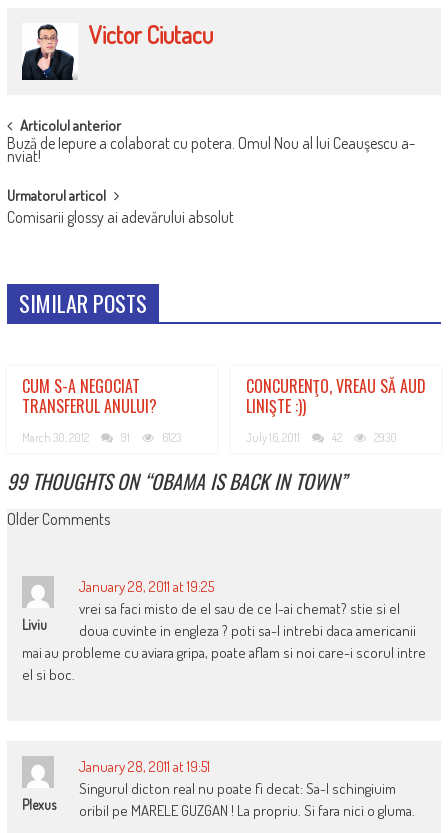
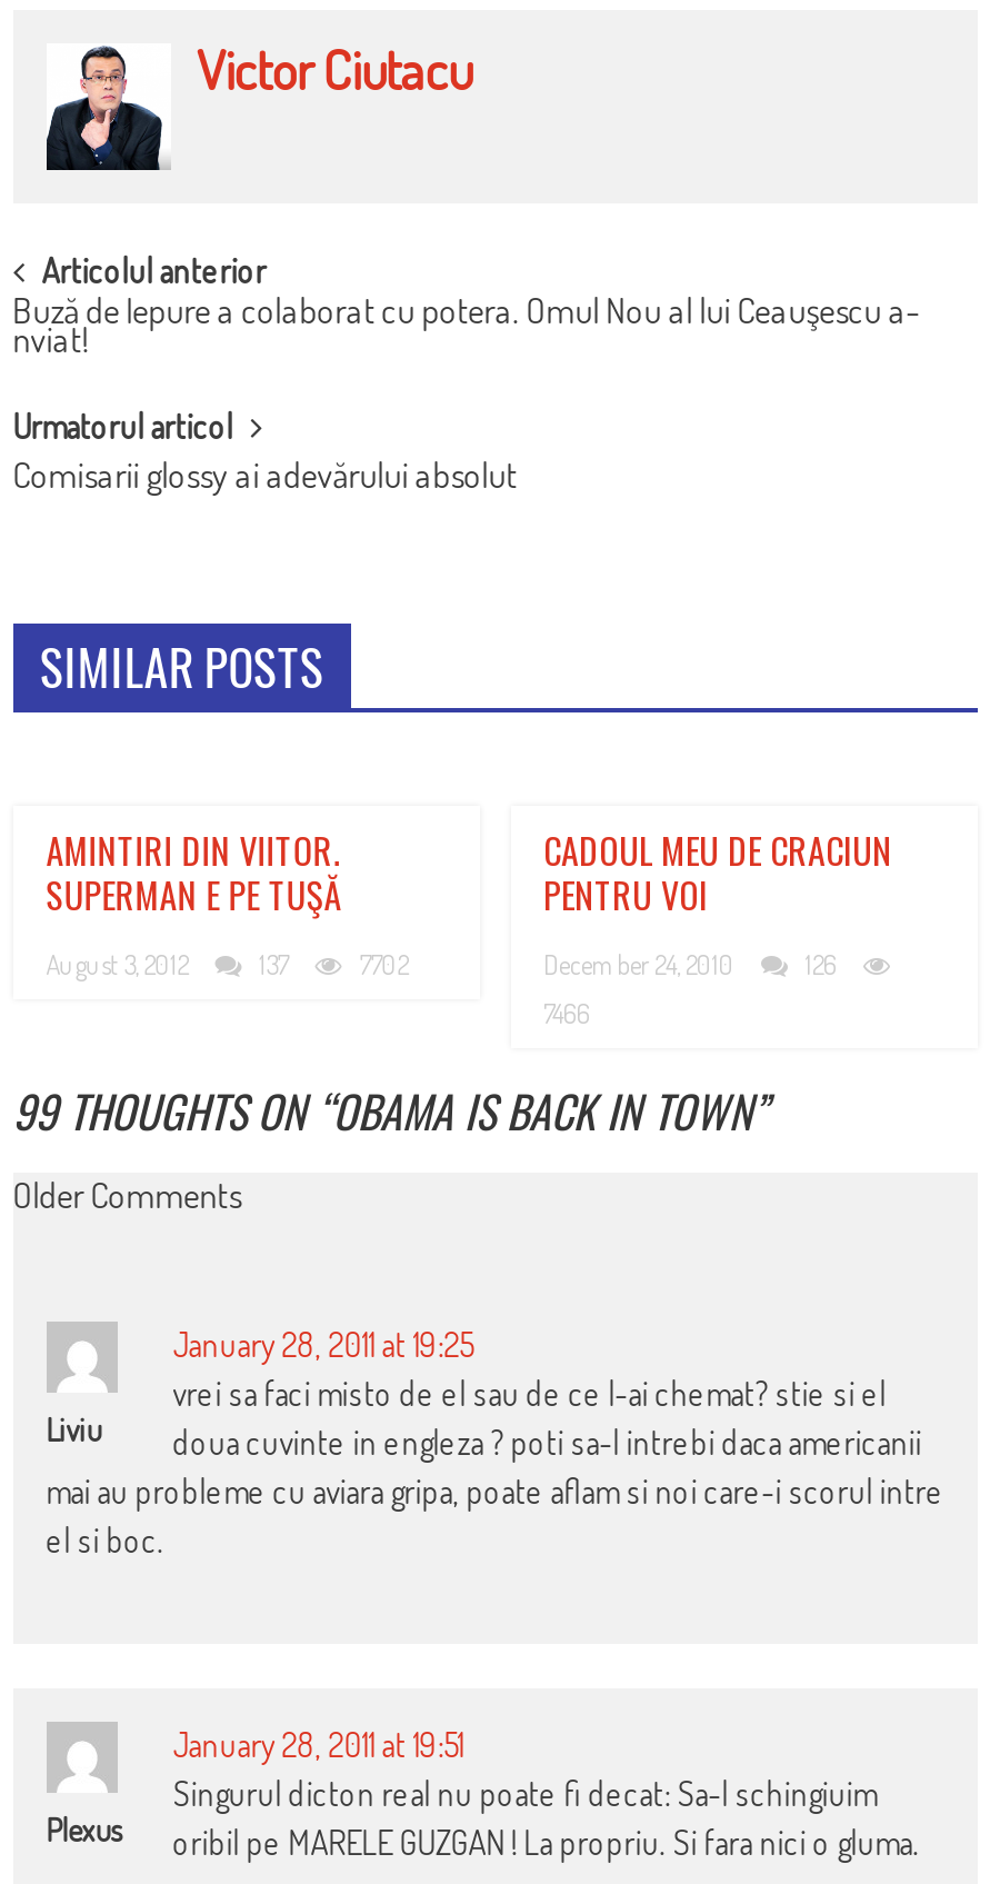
[22,374,181,445] CUM S-A NEGOCIAT | TRANSFERUL ANULUI? | March 30, 2012 | 91 | 6123 -> [46,824,408,981] AMINTIRI DIN VIITOR. | SUPERMAN E PE TUŞĂ | August 3, 2012 | 137 | 7702
[245,374,425,445] CONCURENŢO, VREAU SĂ AUD | LINIŞTE :)) | July 16, 2011 | 42 | 2930 -> [543,824,892,1030] CADOUL MEU DE CRACIUN | PENTRU VOI | December 24, 2010 | 126 | 7466

